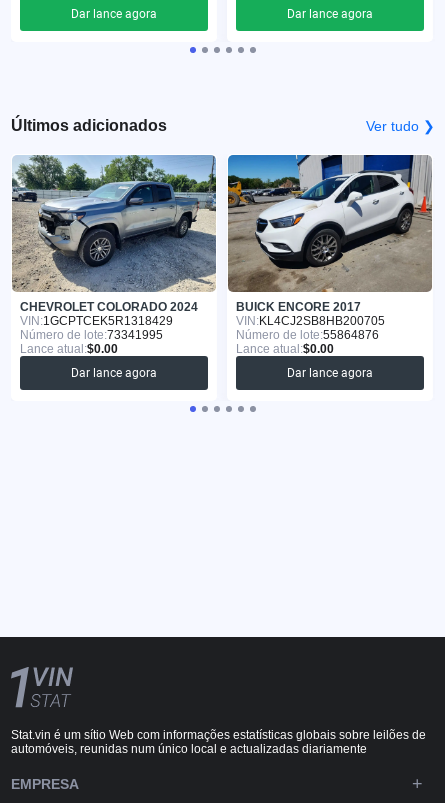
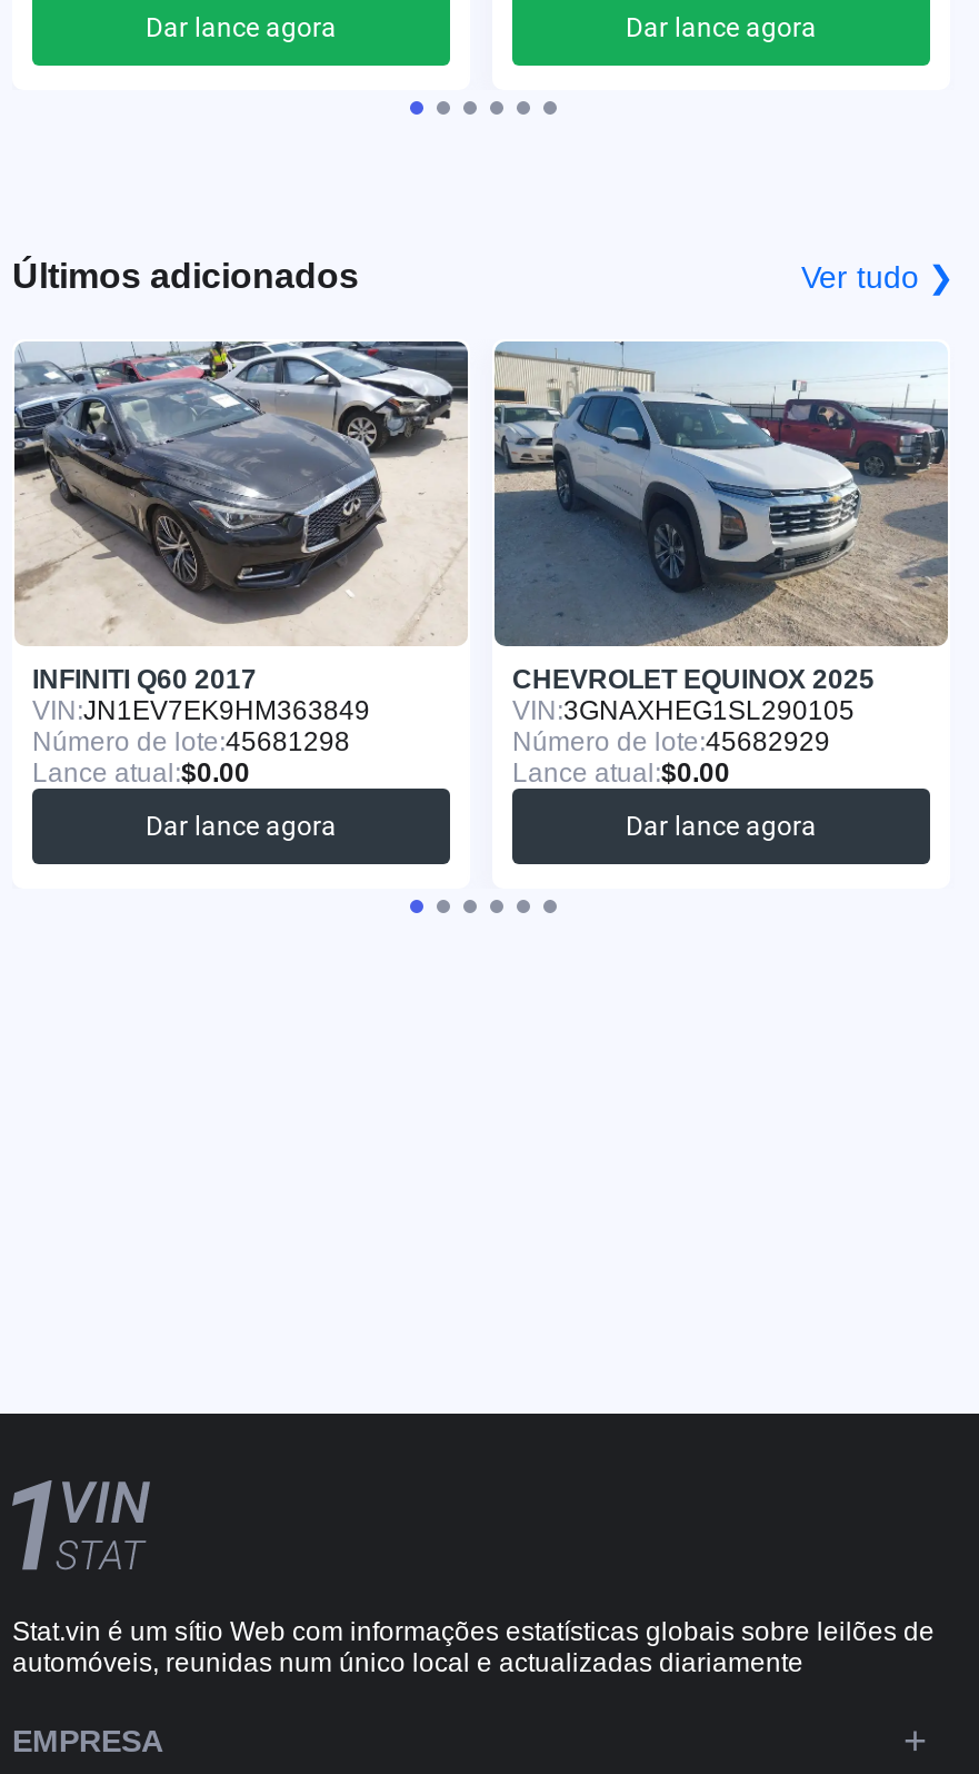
[12,155,217,342] [image] | CHEVROLET COLORADO 2024 | VIN: 1GCPTCEK5R1318429 | Número de lote:73341995 -> [14,339,470,757] [image] | INFINITI Q60 2017 | VIN: JN1EV7EK9HM363849 | Número de lote:45681298
[227,154,433,342] [image] | BUICK ENCORE 2017 | VIN: KL4CJ2SB8HB200705 | Número de lote:55864876 -> [495,341,948,757] [image] | CHEVROLET EQUINOX 2025 | VIN: 3GNAXHEG1SL290105 | Número de lote:45682929

